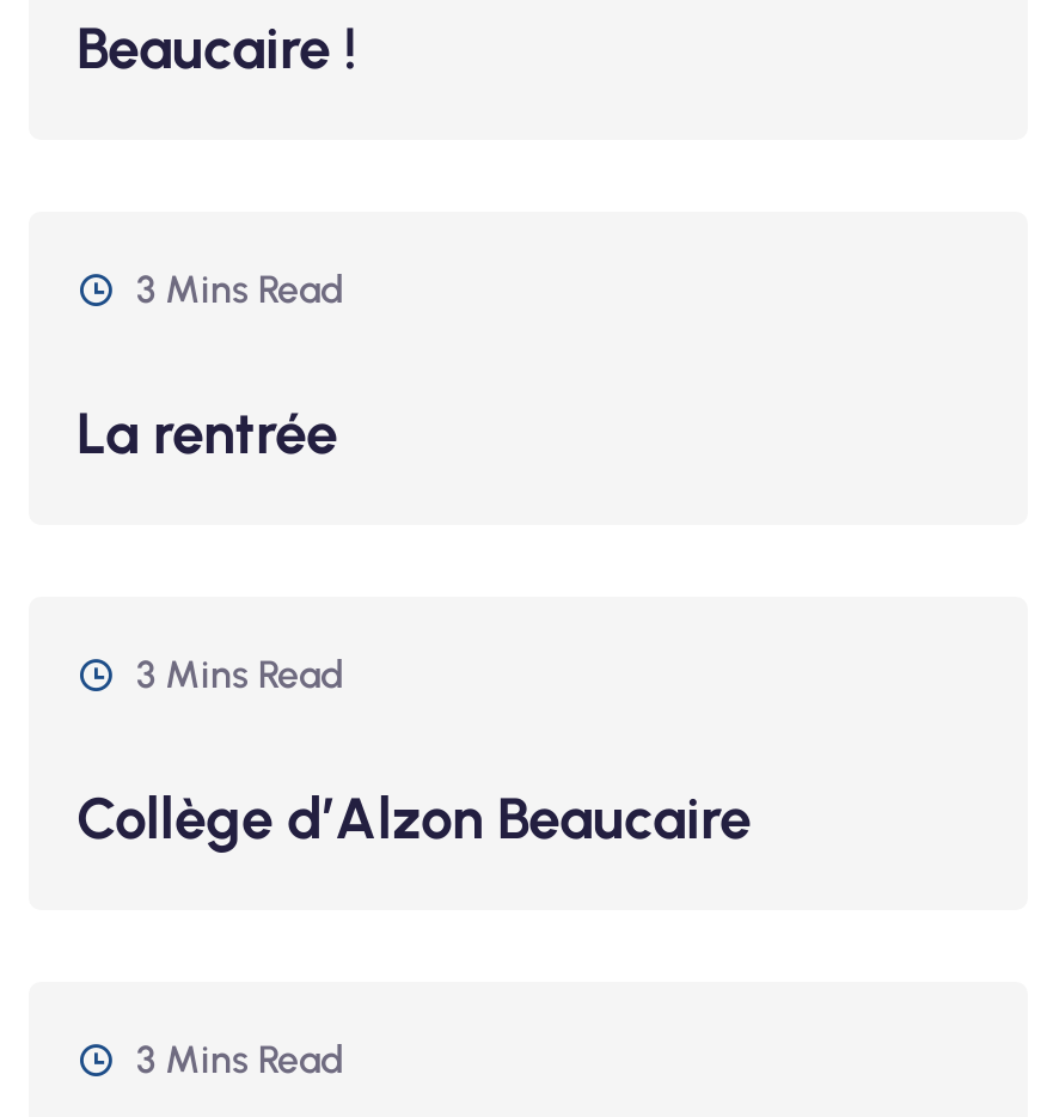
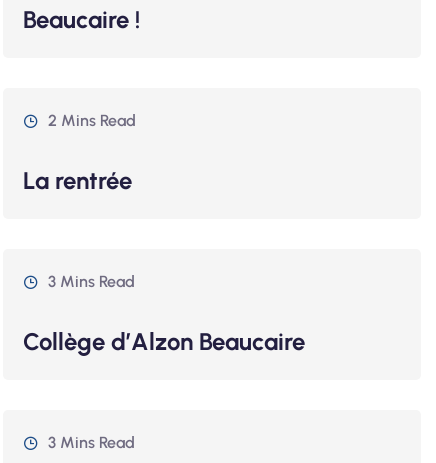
[136,265,344,311] 3 Mins Read -> [48,111,136,130] 2 Mins Read

